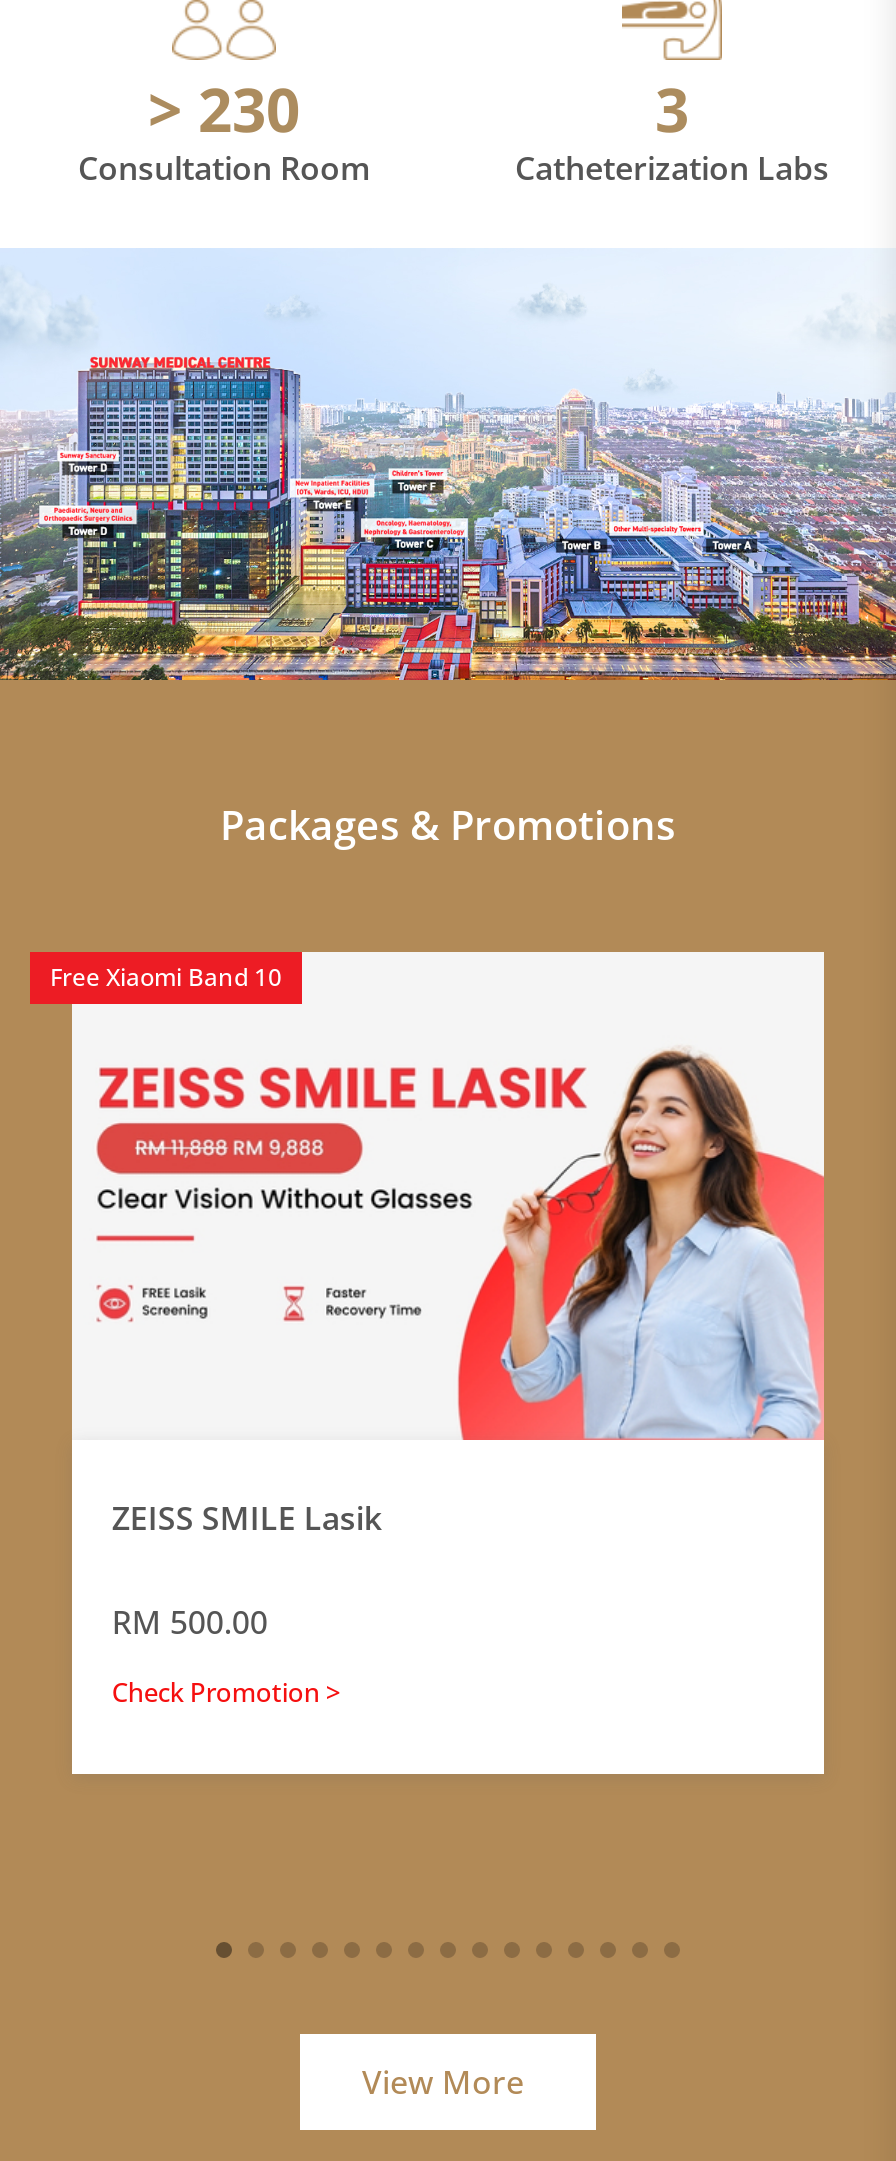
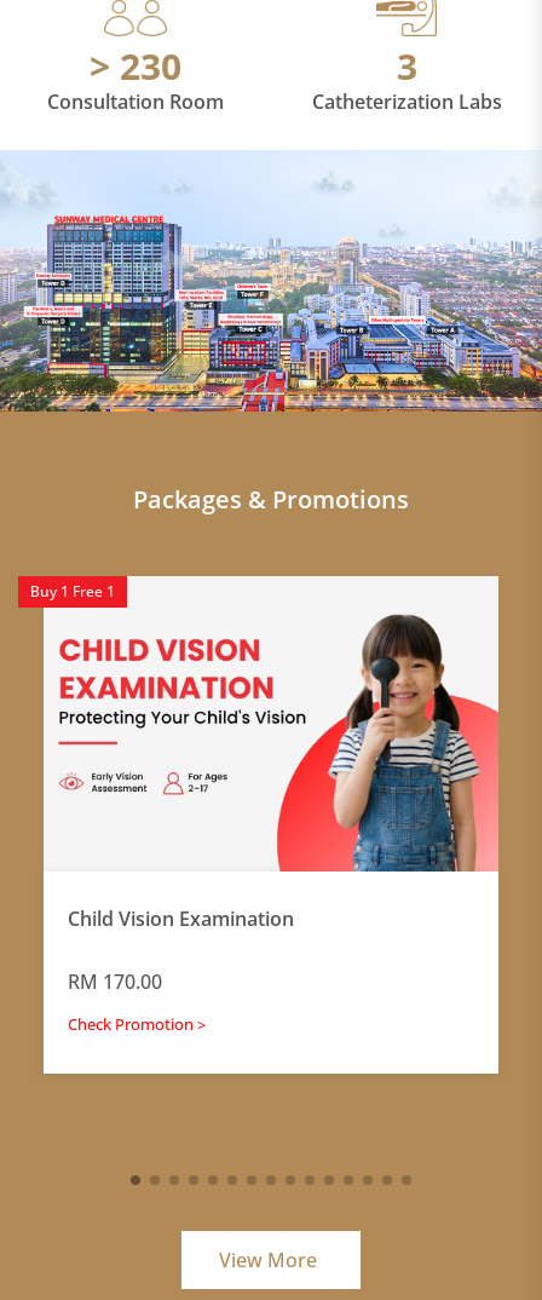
[50,959,282,993] Free Xiaomi Band 10 -> [30,581,115,601] Buy 1 Free 1
[96,1016,822,1540] [image] | ZEISS SMILE Lasik -> [58,614,497,932] [image] | Child Vision Examination
[112,1600,268,1644] RM 500.00 -> [68,968,162,995] RM 170.00

